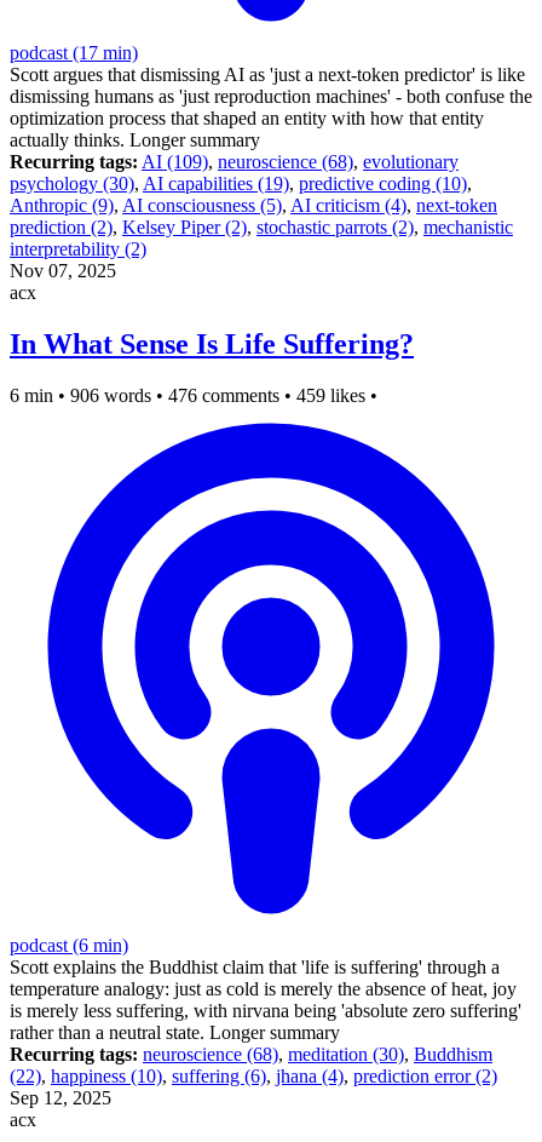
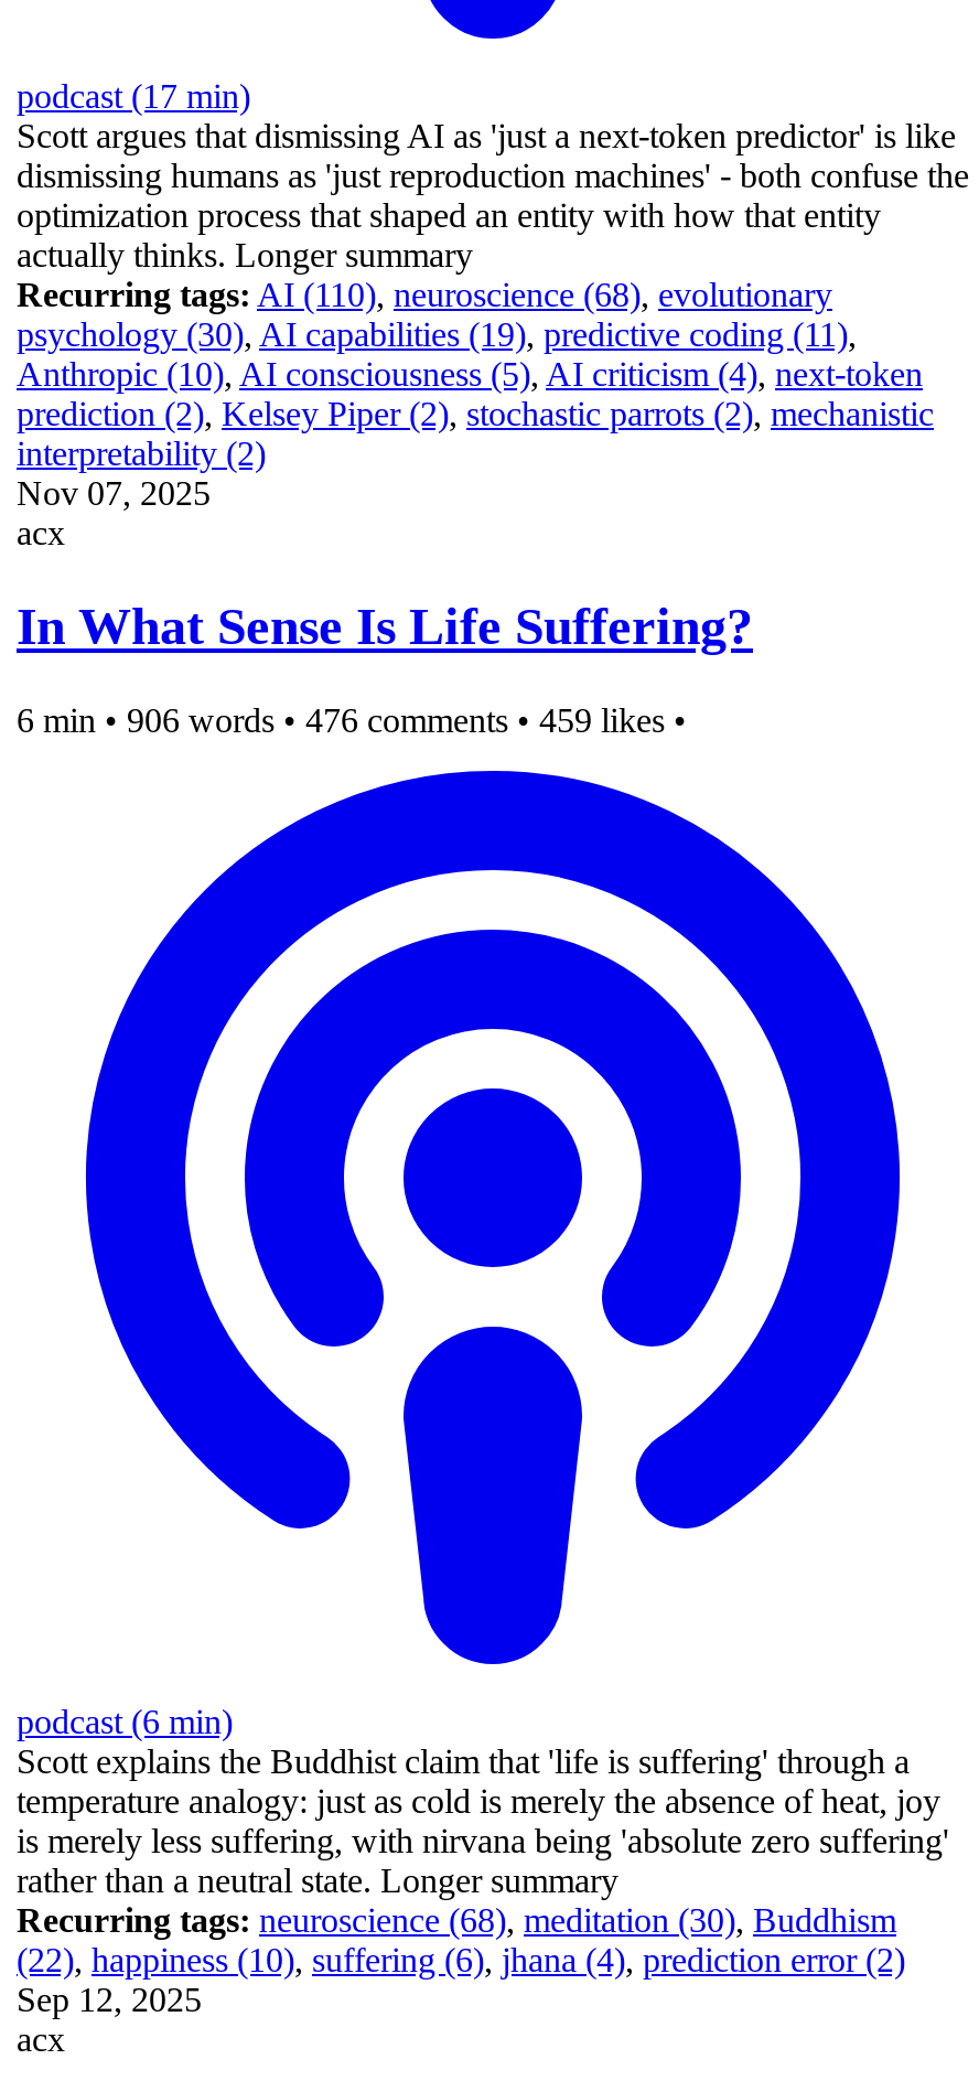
[10,152,459,172] Recurring tags: AI (109), neuroscience (68), evolutionary -> [17,276,832,314] Recurring tags: AI (110), neuroscience (68), evolutionary
[10,173,472,194] psychology (30), AI capabilities (19), predictive coding (10), -> [17,316,857,353] psychology (30), AI capabilities (19), predictive coding (11),
[10,195,497,216] Anthropic (9), AI consciousness (5), AI criticism (4), next-token -> [17,356,923,393] Anthropic (10), AI consciousness (5), AI criticism (4), next-token

